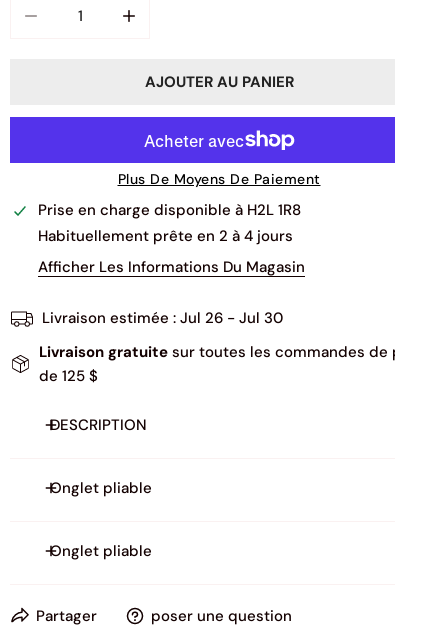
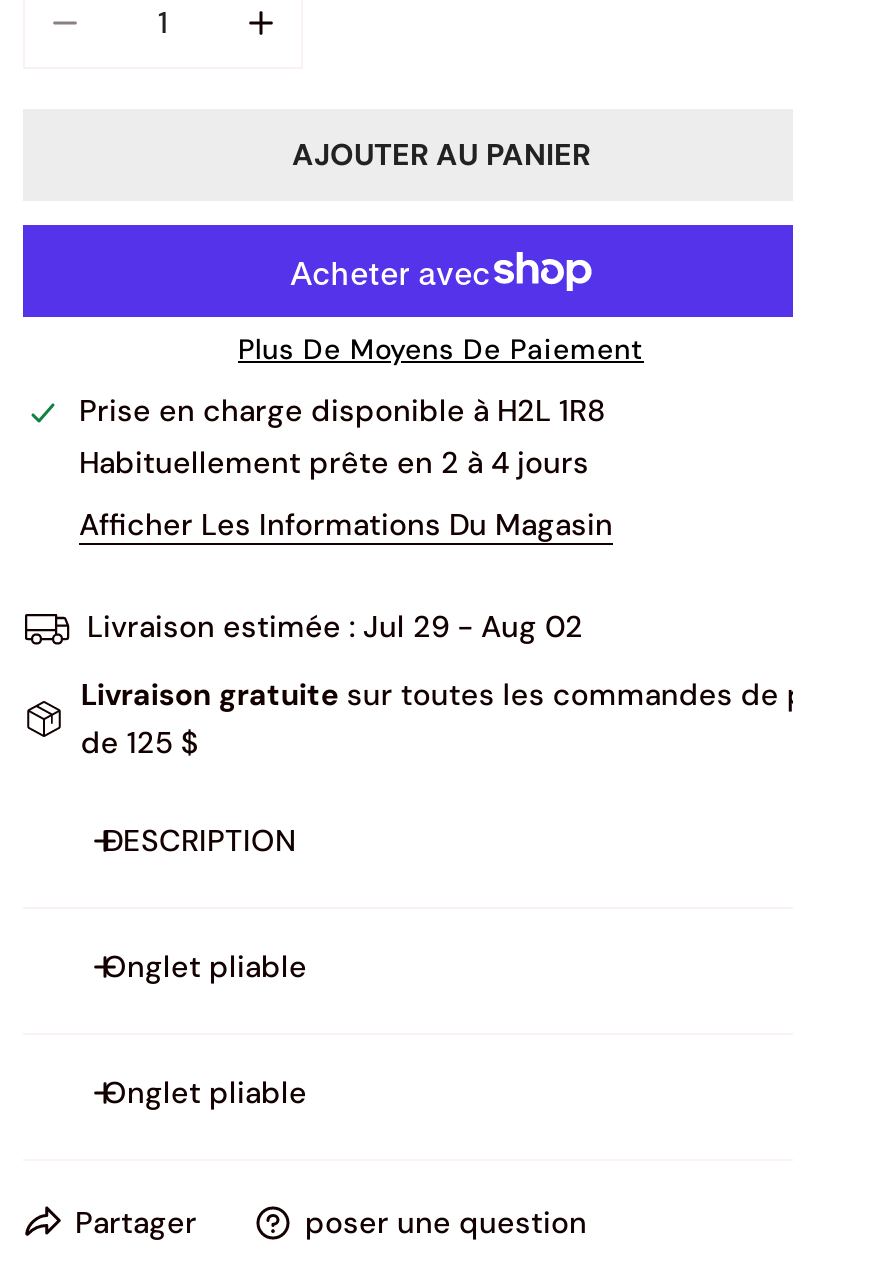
[42,308,283,328] Livraison estimée : Jul 26 - Jul 30 -> [87,608,583,648] Livraison estimée : Jul 29 - Aug 02

